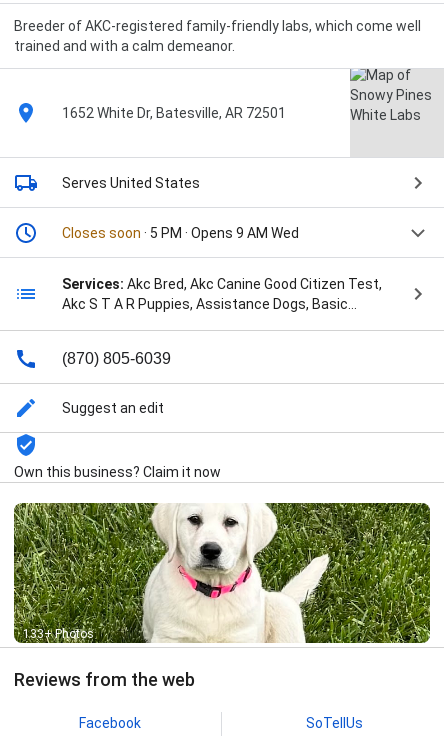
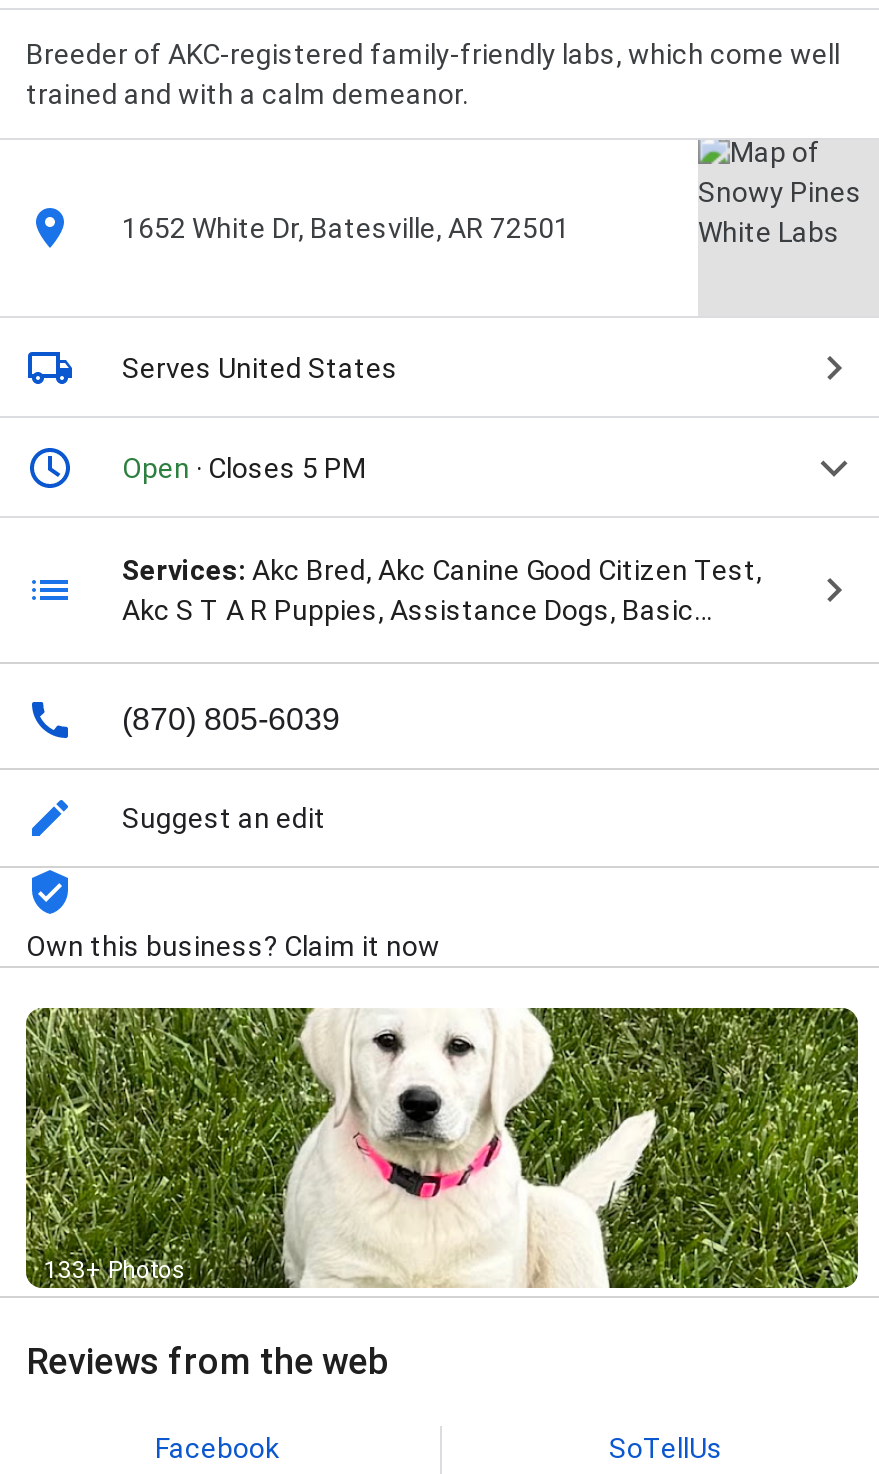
[62,225,299,241] Closes soon · 5 PM · Opens 9 AM Wed -> [122,452,366,484] Open · Closes 5 PM

